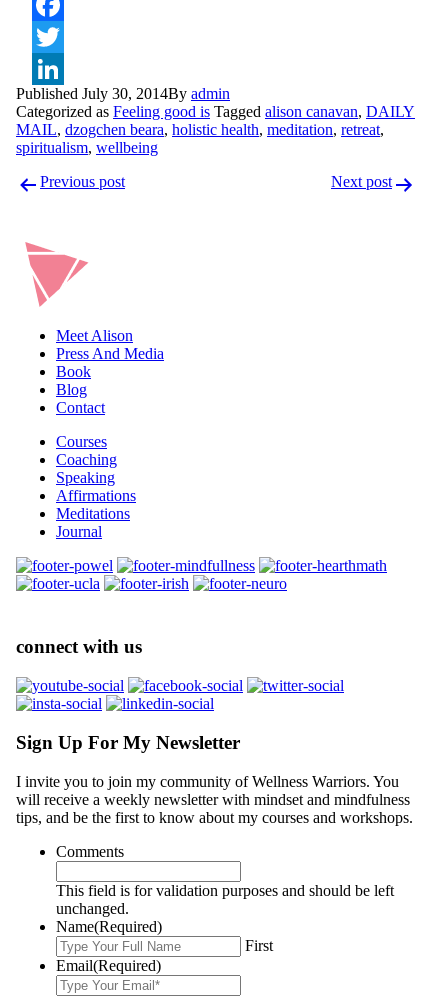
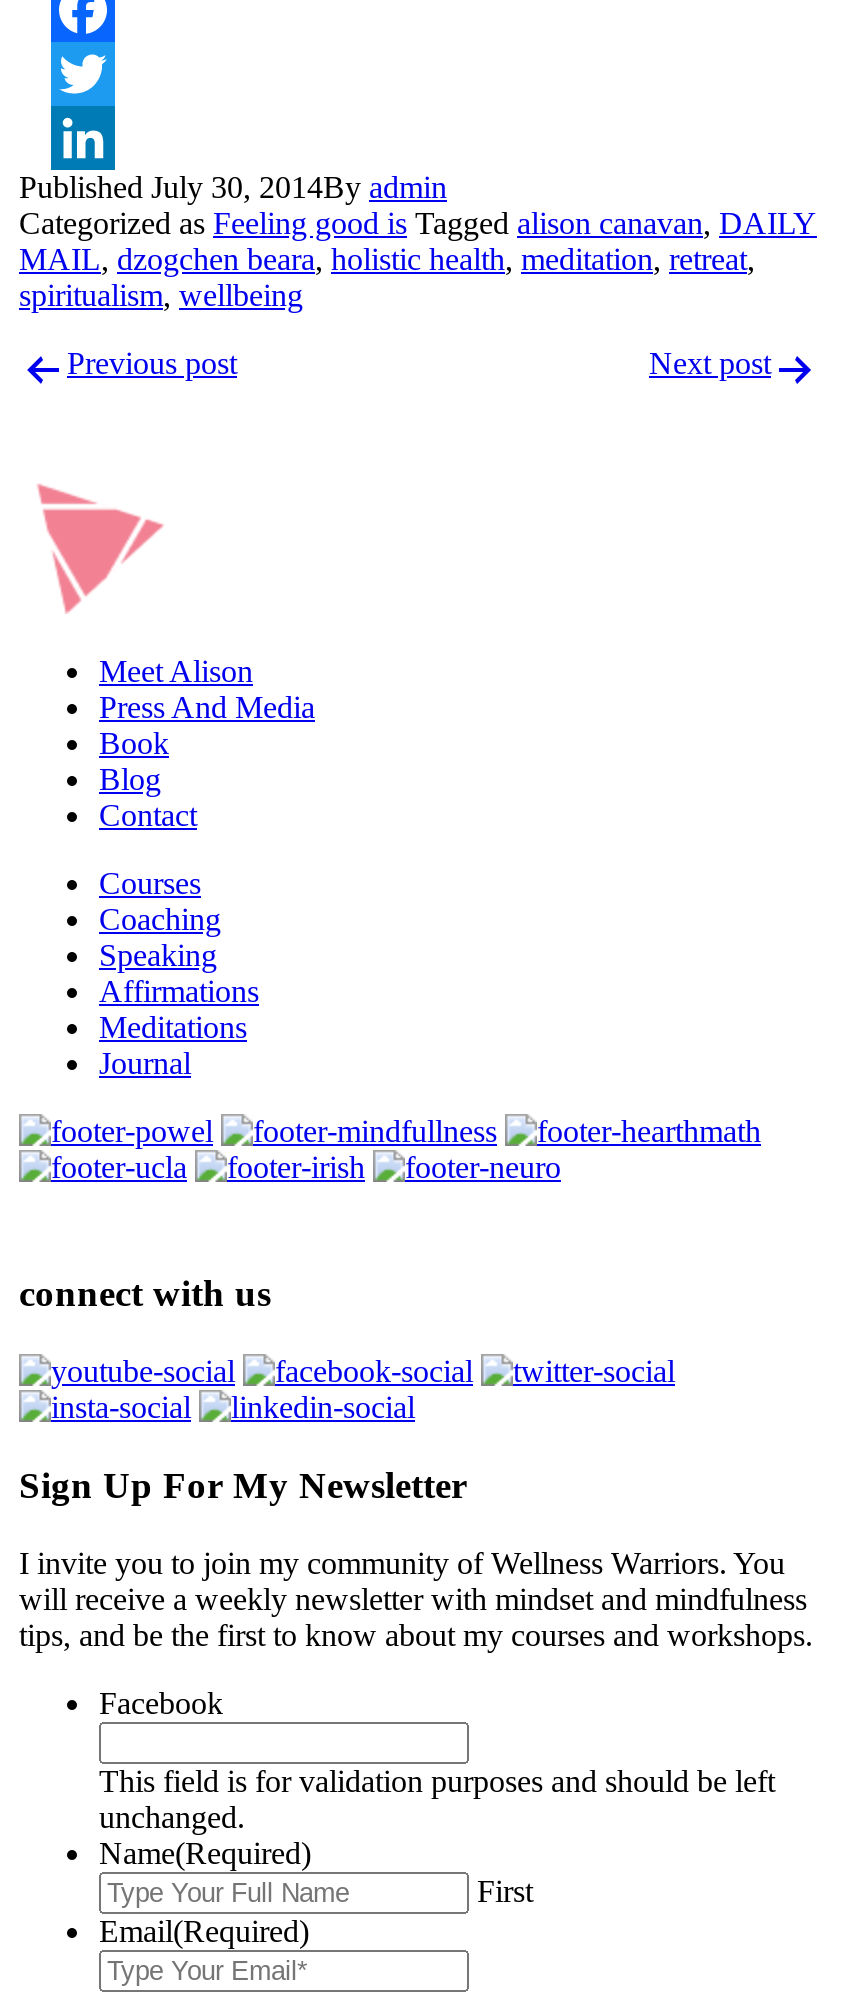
[56,842,124,859] Comments -> [99,1685,223,1719] Facebook

